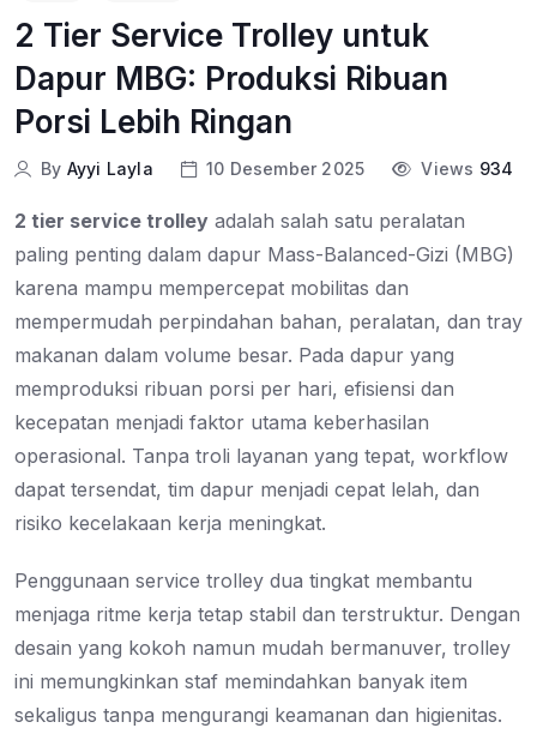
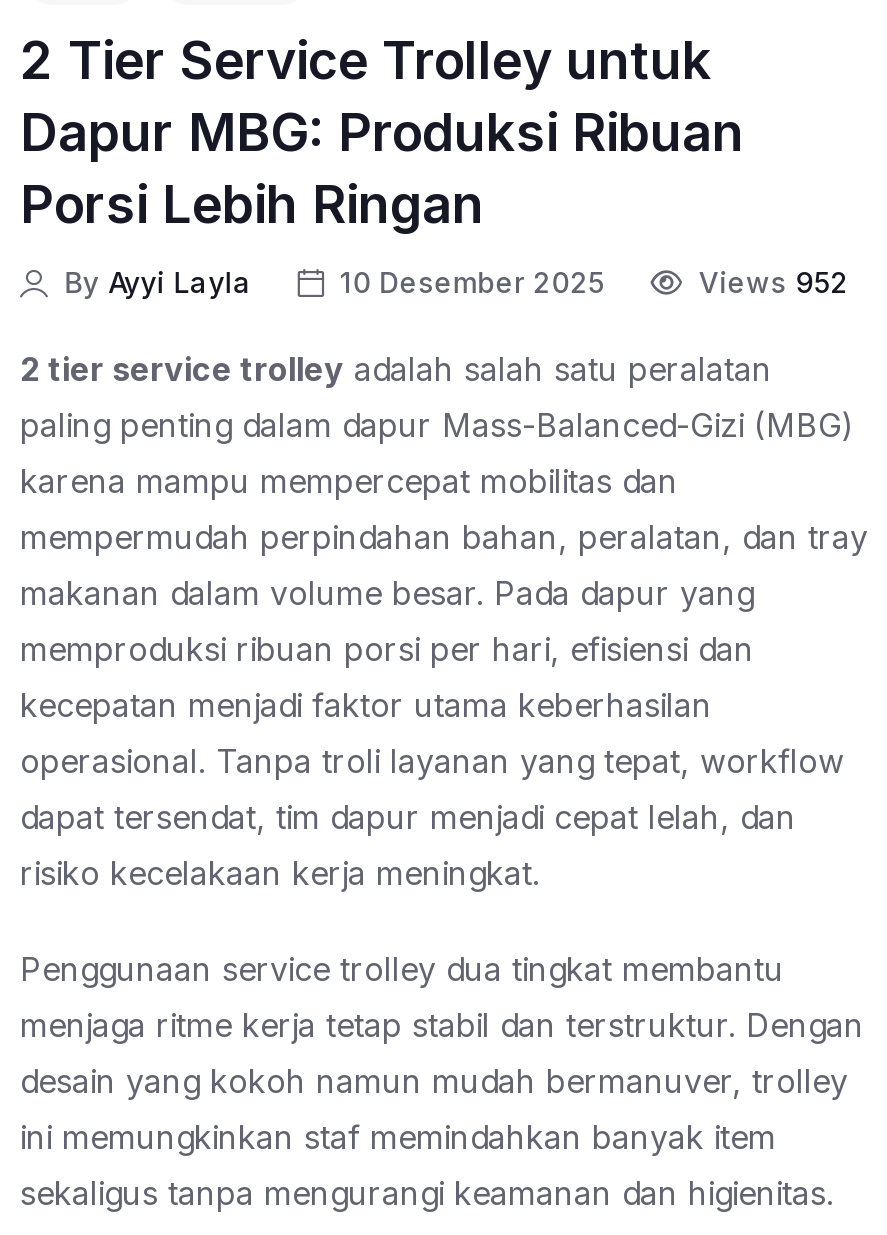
[421,158,513,179] Views 934 -> [699,264,848,298] Views 952

